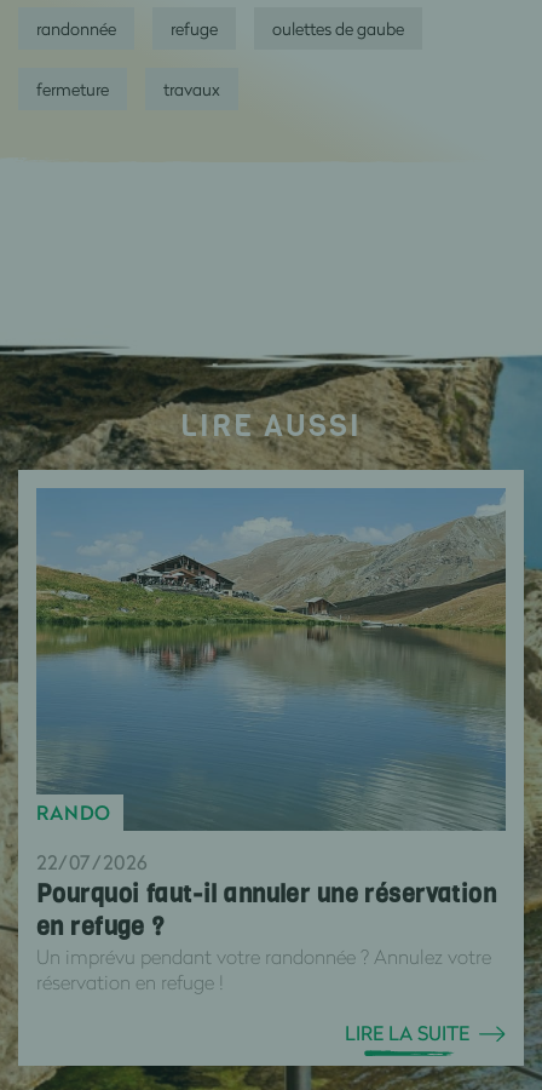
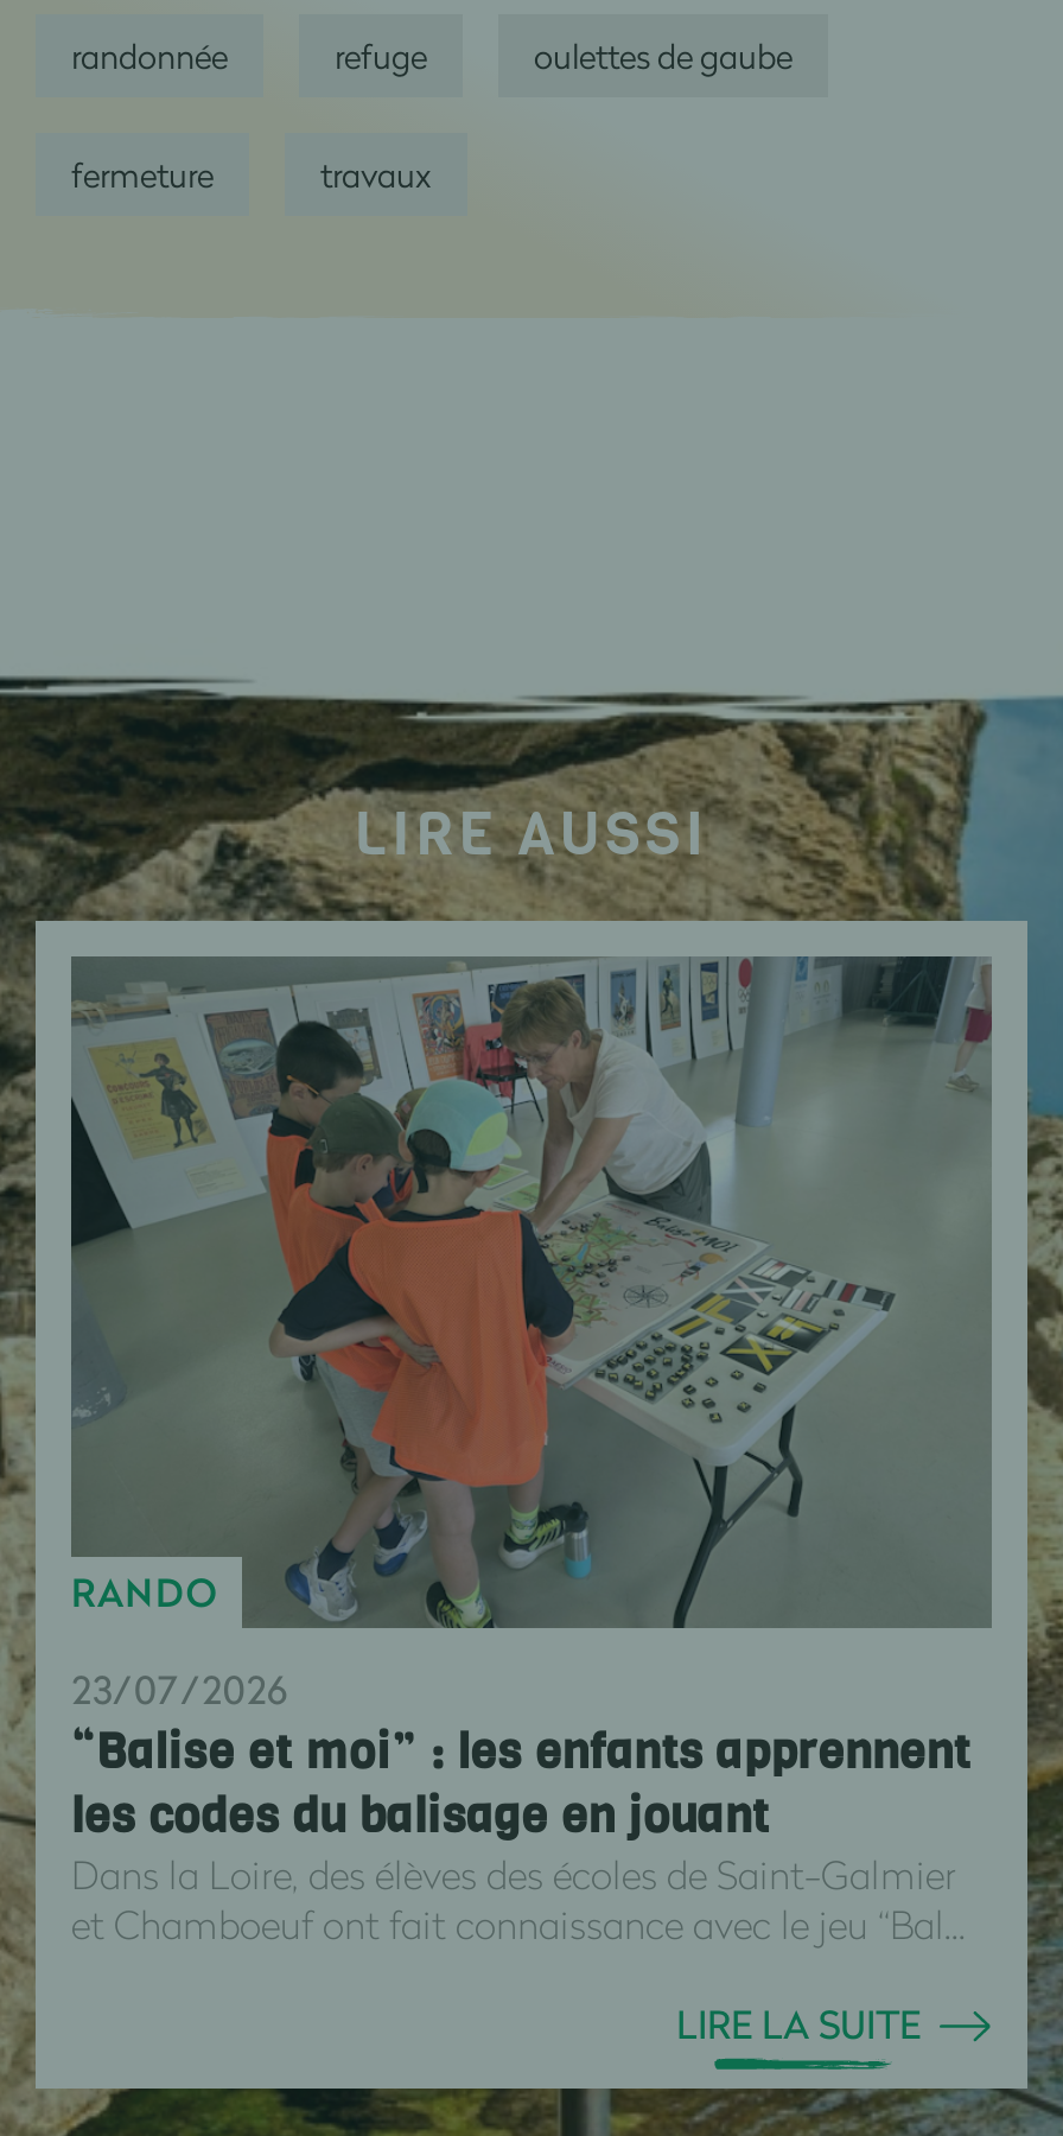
[35,488,506,994] [image] | 22/07/2026 | Pourquoi faut-il annuler une réservation | en refuge ? | Un imprévu pendant votre randonnée ? Annulez votre | réservation en refuge ! -> [69,954,994,1948] [image] | 23/07/2026 | “Balise et moi” : les enfants apprennent | les codes du balisage en jouant | Dans la Loire, des élèves des écoles de Saint-Galmier | et Chamboeuf ont fait connaissance avec le jeu “Bal...

